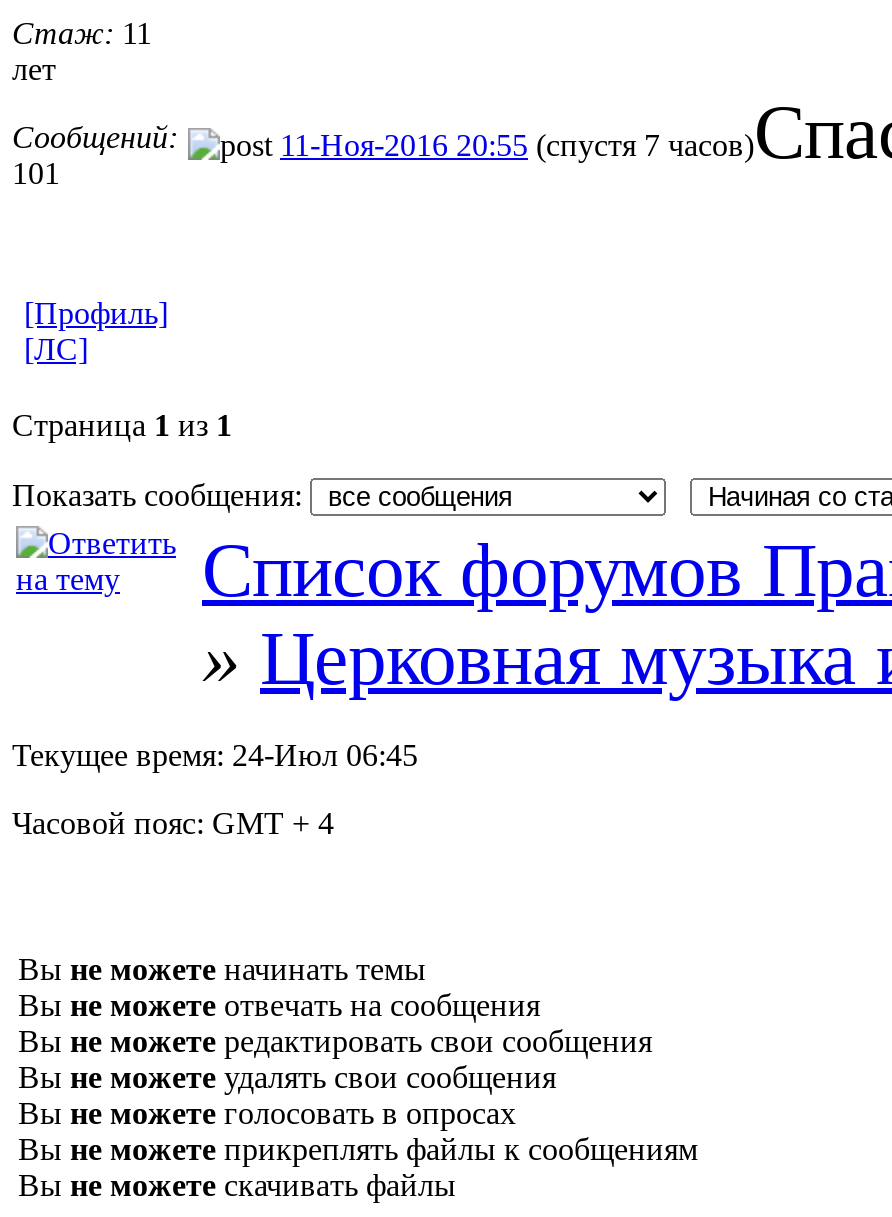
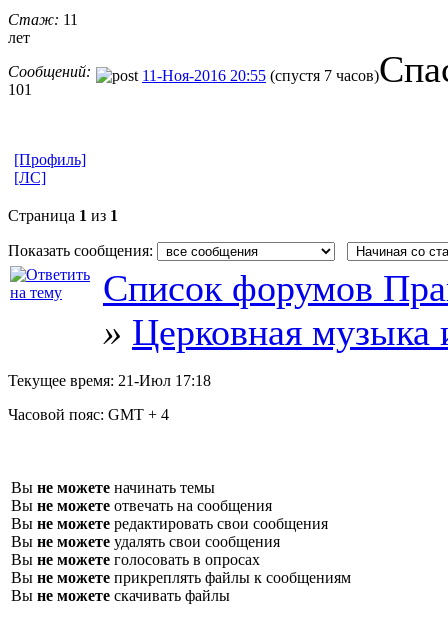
[12,738,418,772] Текущее время: 24-Июл 06:45 -> [8,372,211,389] Текущее время: 21-Июл 17:18

